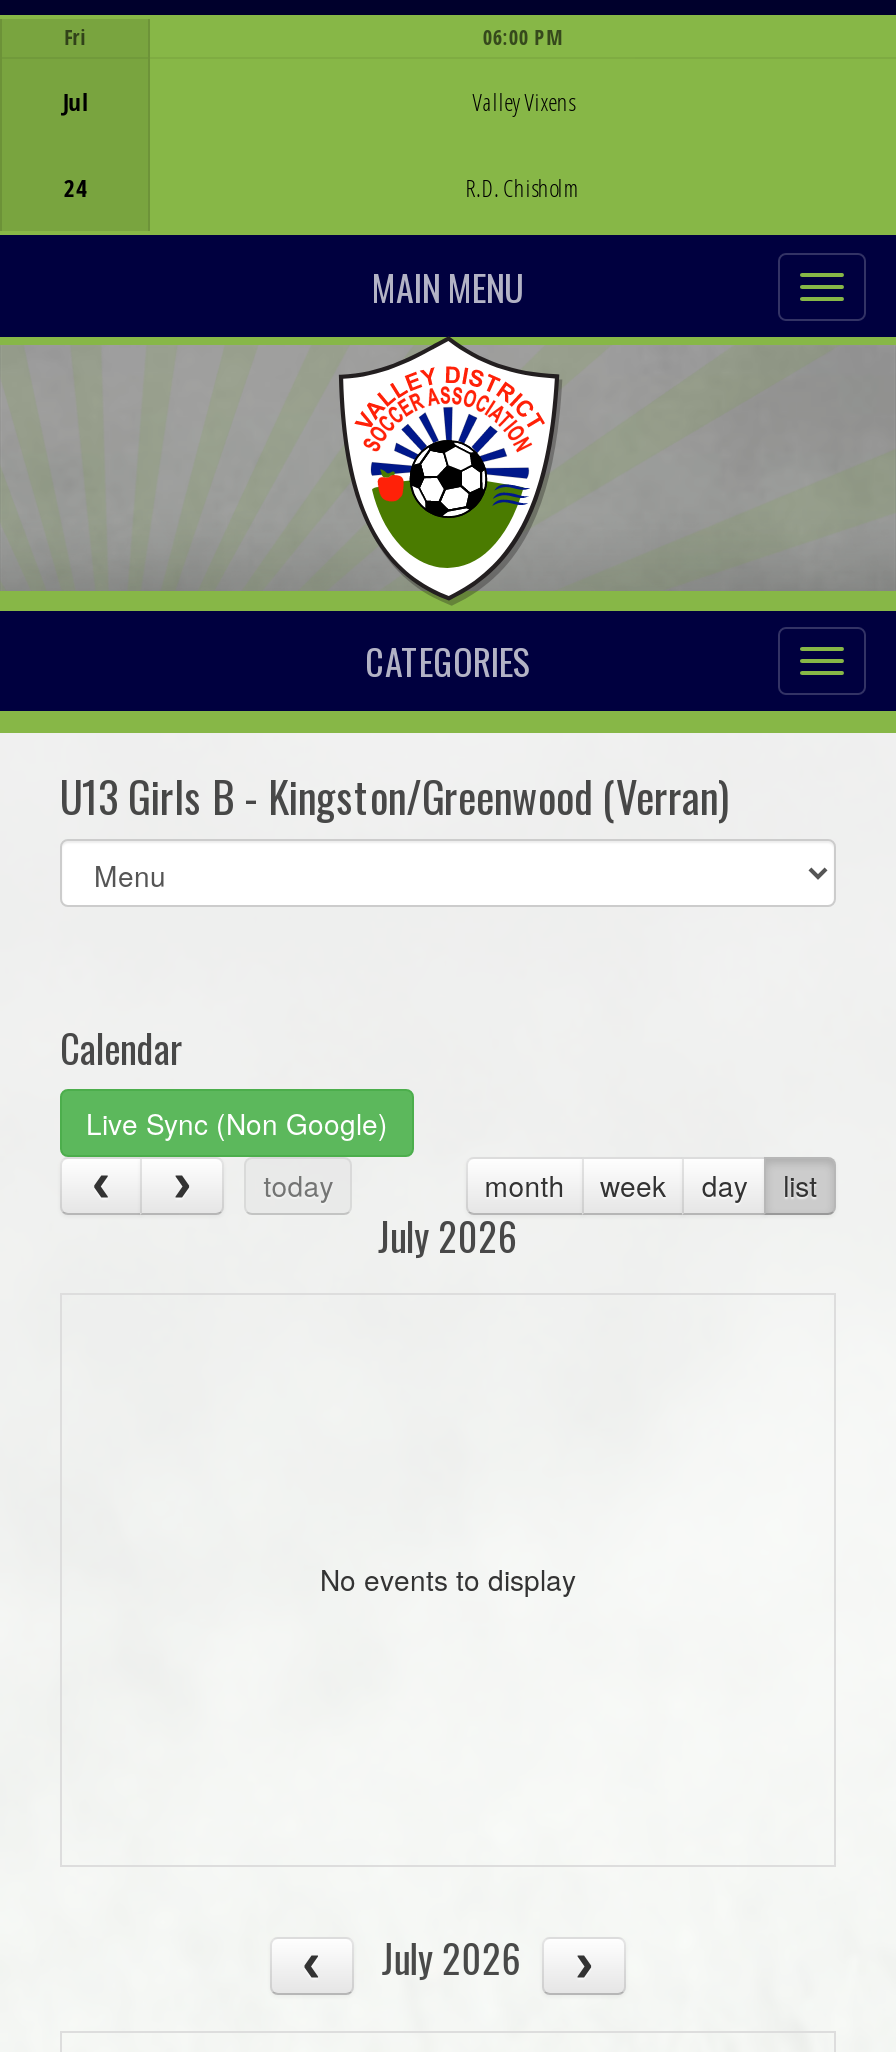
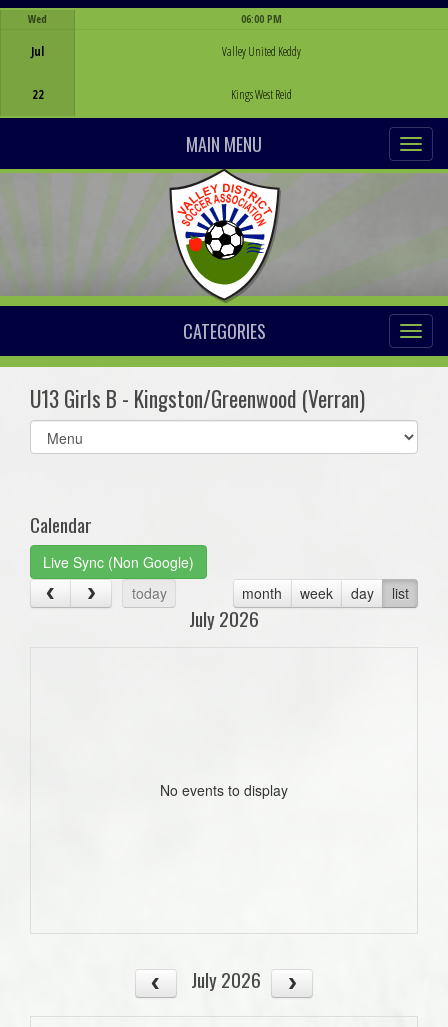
[64,23,86,51] Fri -> [28,12,47,26] Wed
[472,85,574,117] Valley Vixens -> [222,43,301,59] Valley United Keddy
[63,171,87,203] 24 -> [32,86,44,102] 22
[465,171,581,203] R.D. Chisholm -> [231,86,292,102] Kings West Reid

